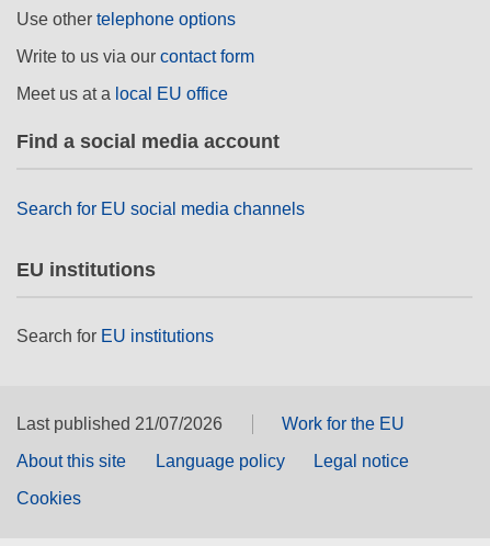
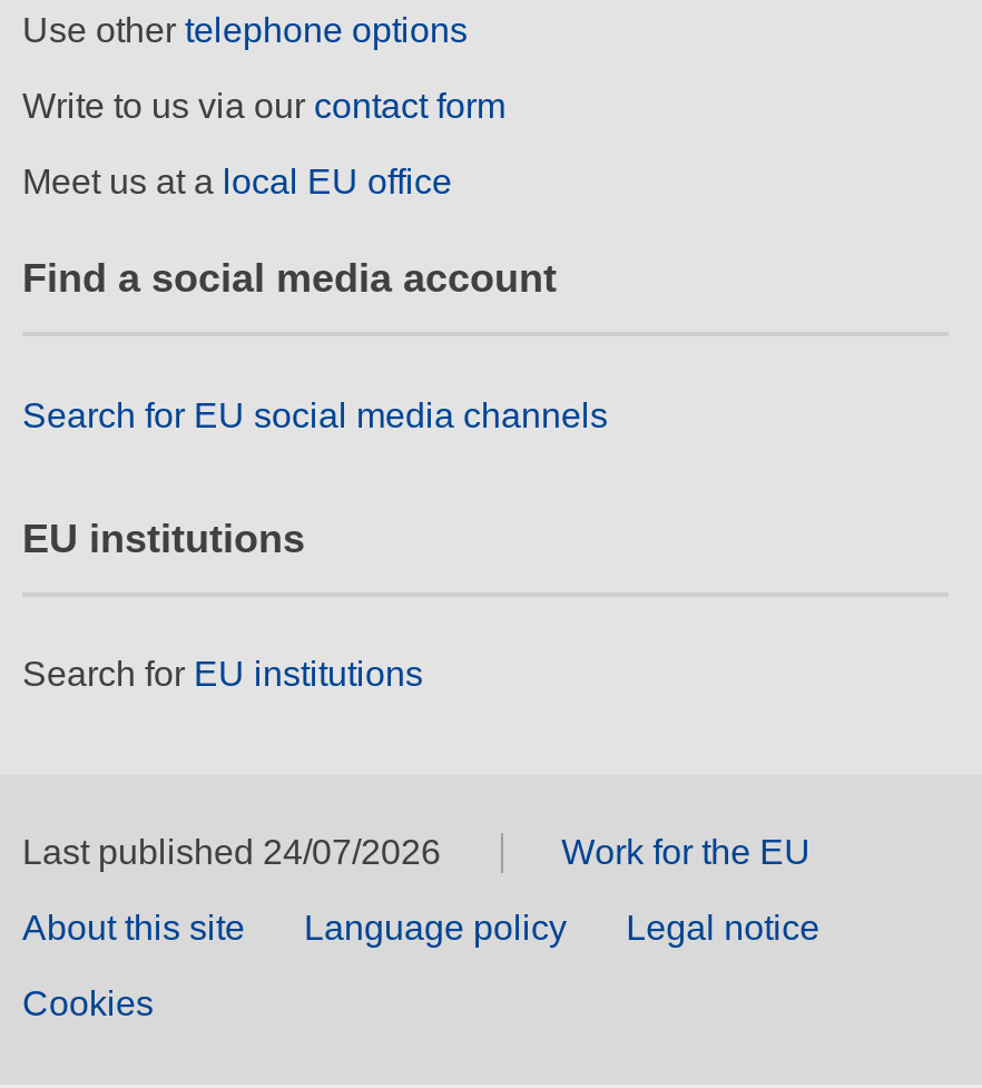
[16,415,223,434] Last published 21/07/2026 -> [22,834,441,872] Last published 24/07/2026

